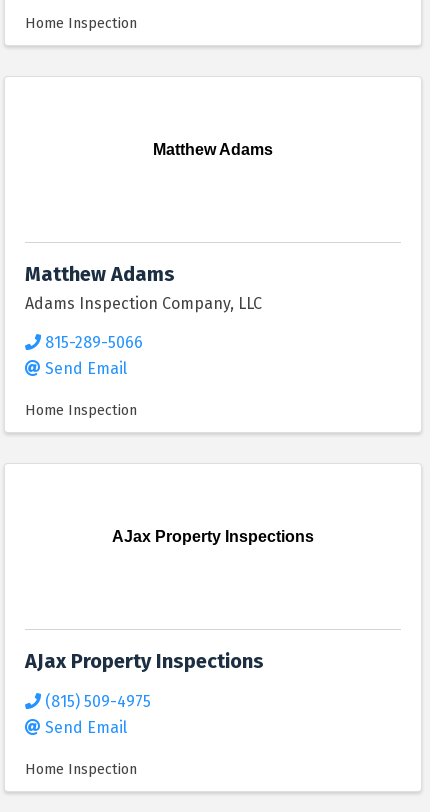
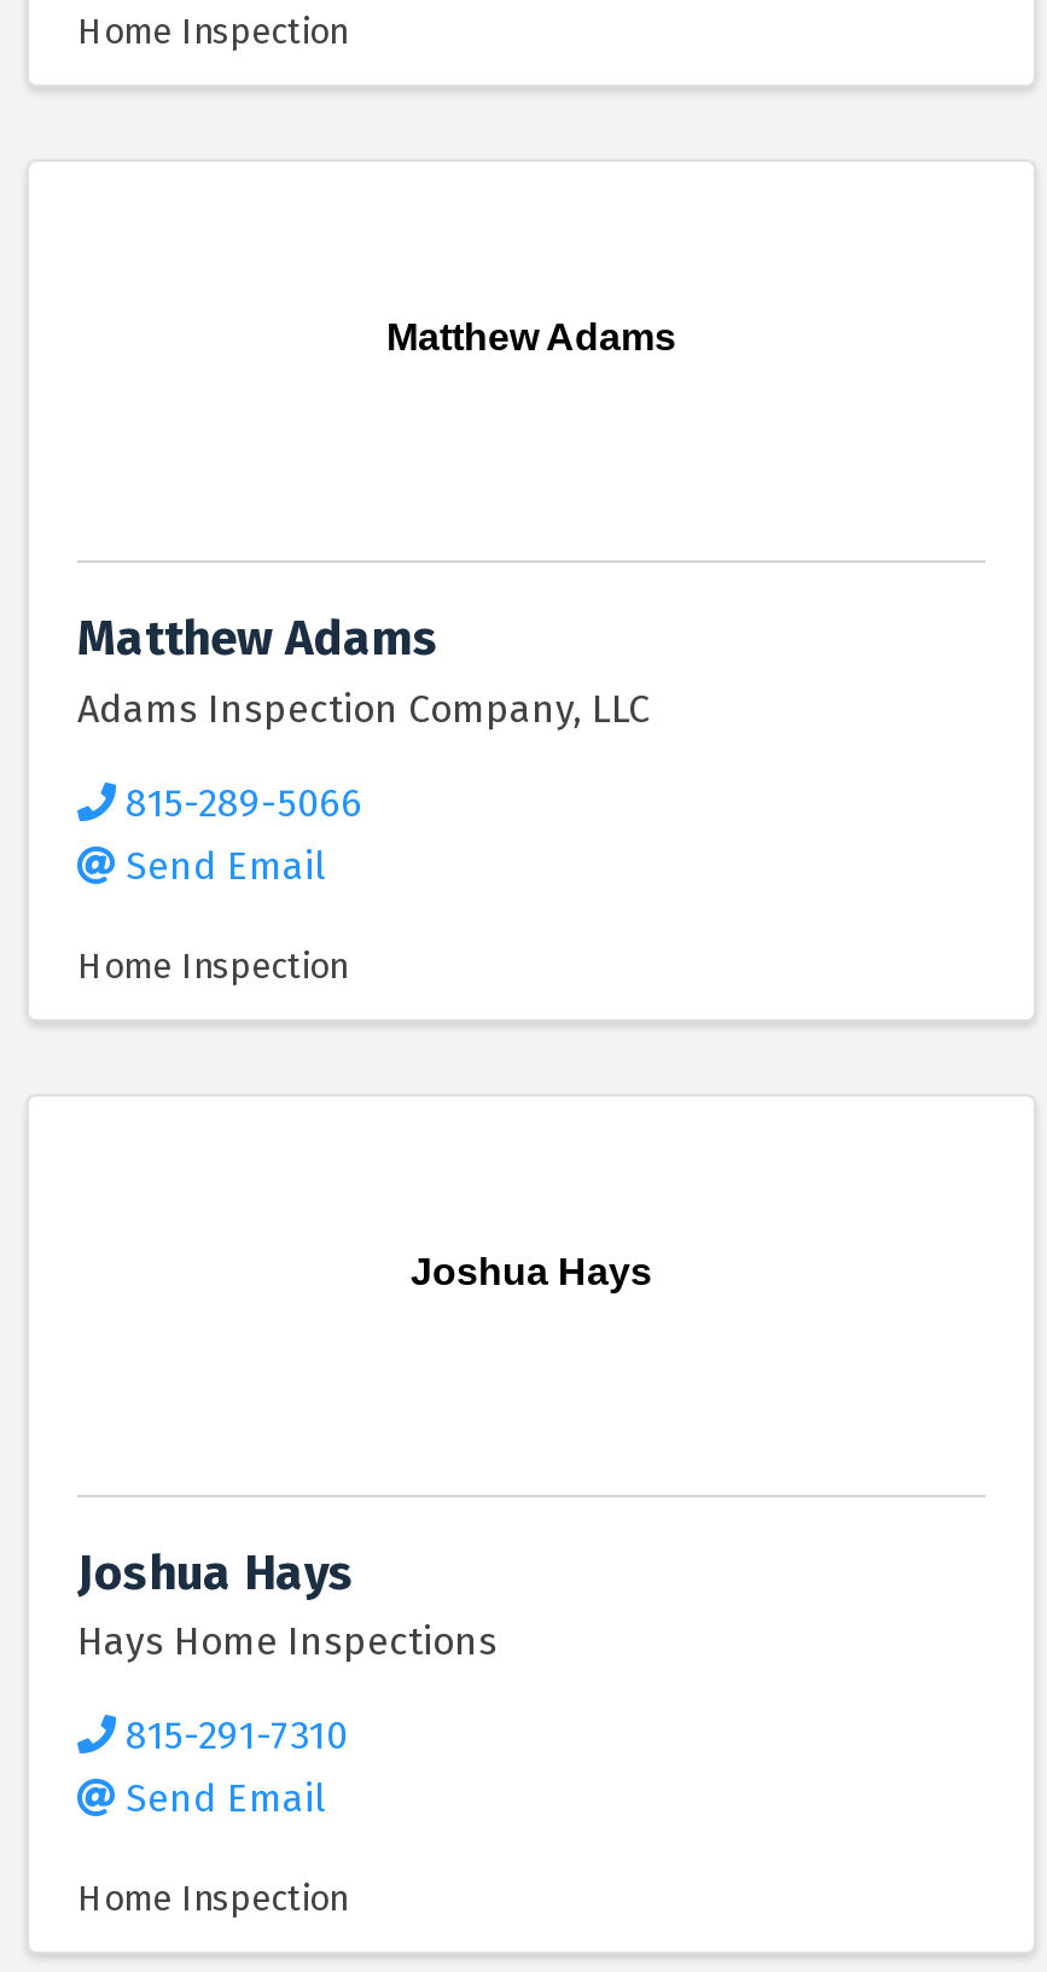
[112,528,314,545] AJax Property Inspections -> [411,1250,652,1291] Joshua Hays
[25,649,264,673] AJax Property Inspections -> [77,1543,498,1665] Joshua Hays | Hays Home Inspections
[45,692,151,711] (815) 509-4975 -> [126,1714,348,1759] 815-291-7310

